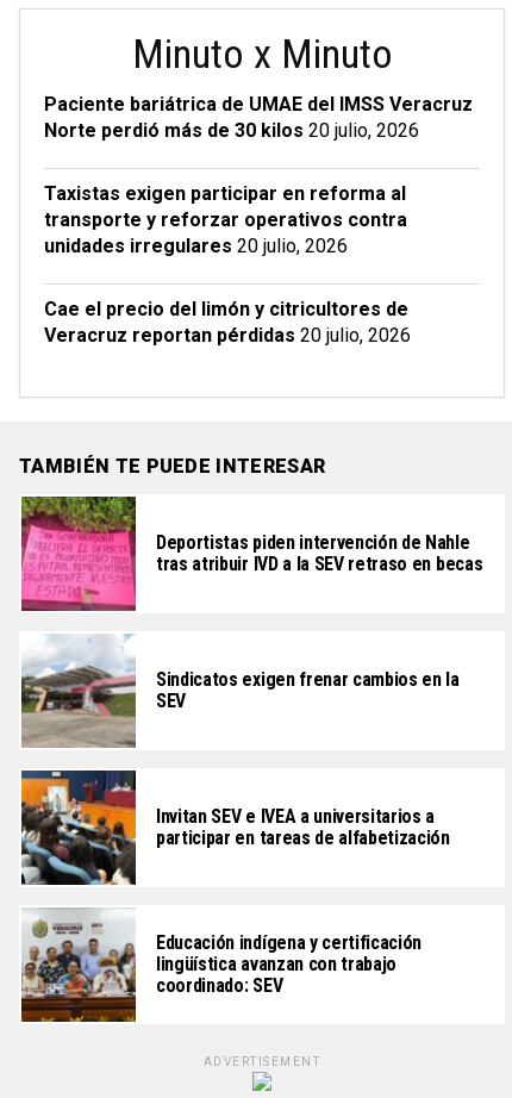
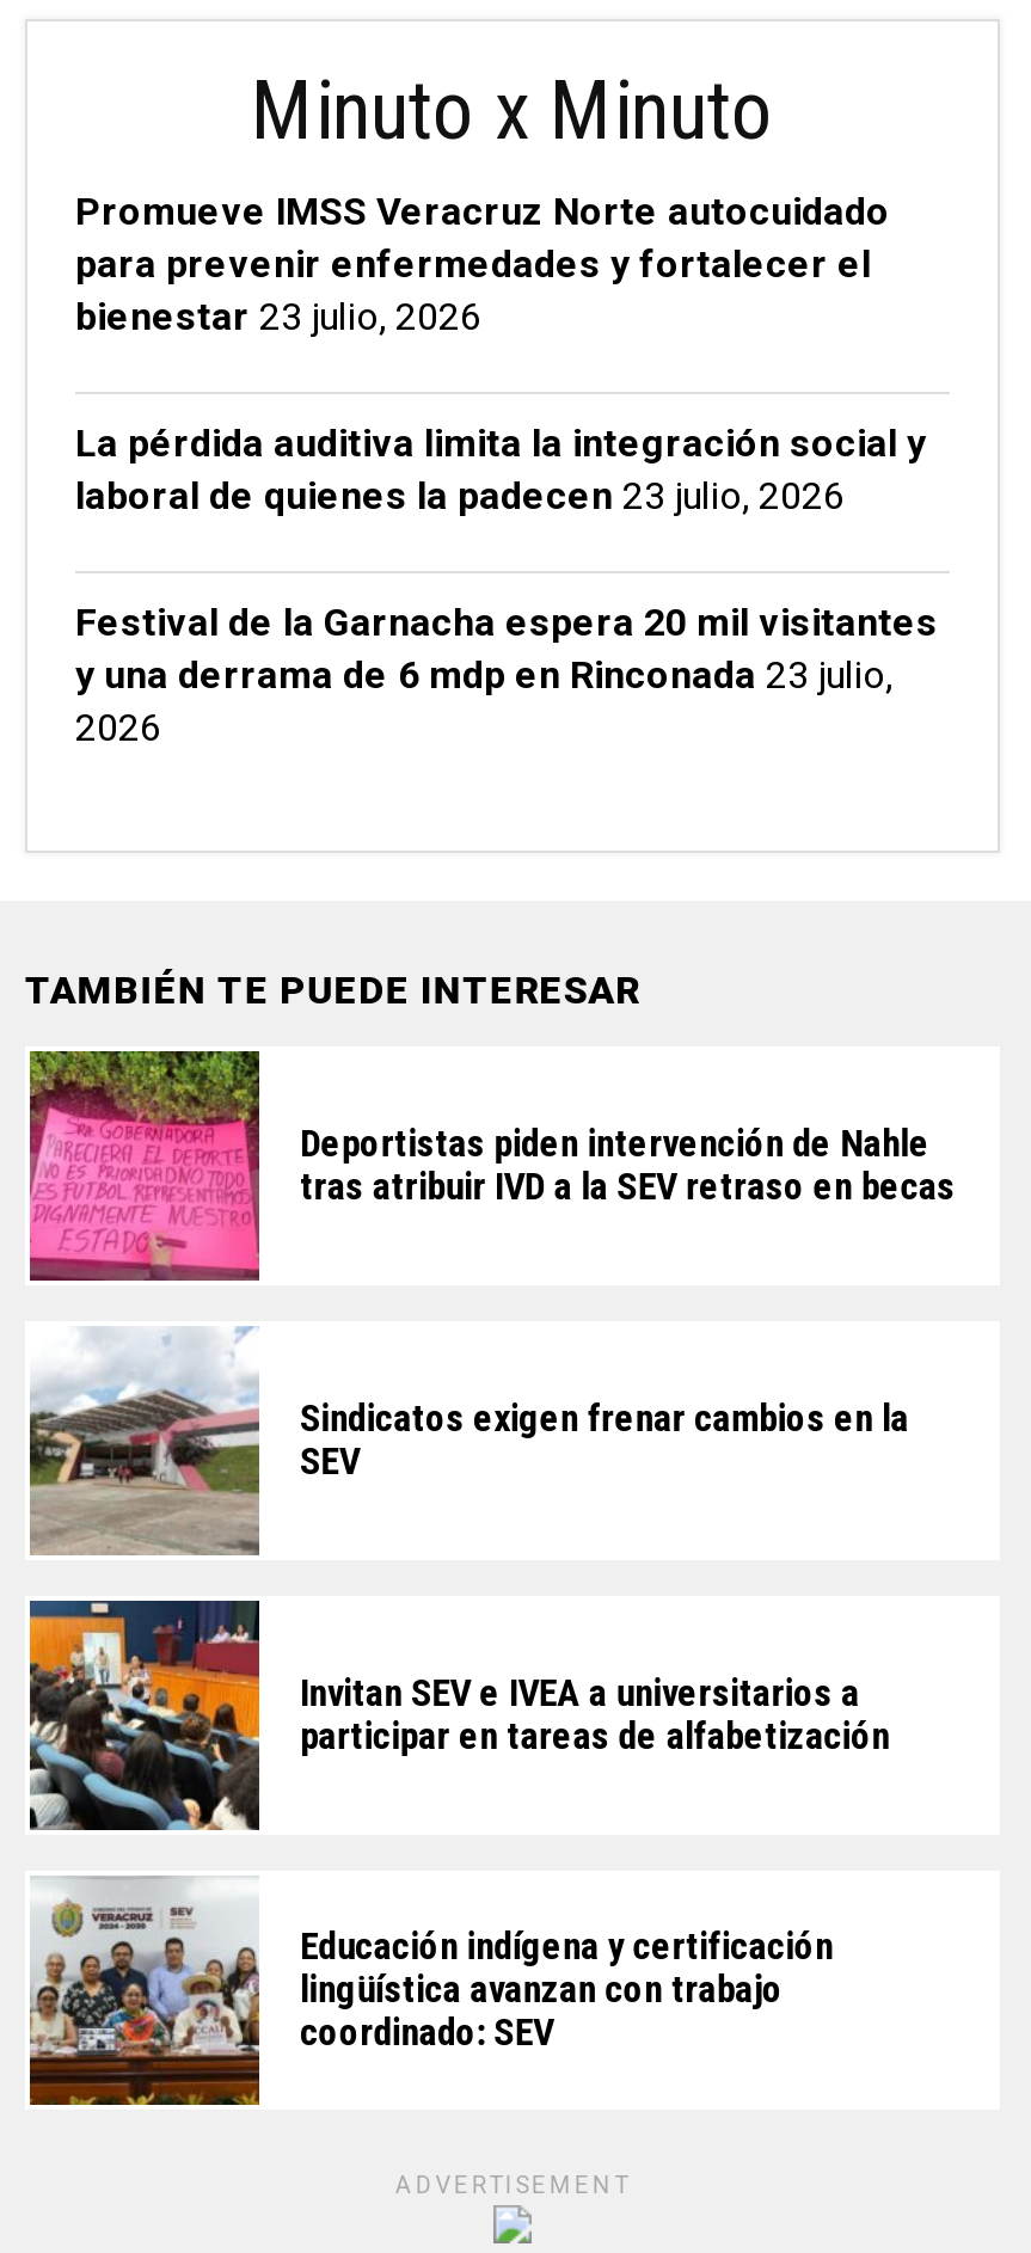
[44,93,473,142] Paciente bariátrica de UMAE del IMSS Veracruz | Norte perdió más de 30 kilos 20 julio, 2026 -> [75,189,890,340] Promueve IMSS Veracruz Norte autocuidado | para prevenir enfermedades y fortalecer el | bienestar 23 julio, 2026
[44,182,407,257] Taxistas exigen participar en reforma al | transporte y reforzar operativos contra | unidades irregulares 20 julio, 2026 -> [75,421,926,519] La pérdida auditiva limita la integración social y | laboral de quienes la padecen 23 julio, 2026
[44,298,411,347] Cae el precio del limón y citricultores de | Veracruz reportan pérdidas 20 julio, 2026 -> [75,600,938,751] Festival de la Garnacha espera 20 mil visitantes | y una derrama de 6 mdp en Rinconada 23 julio, | 2026

